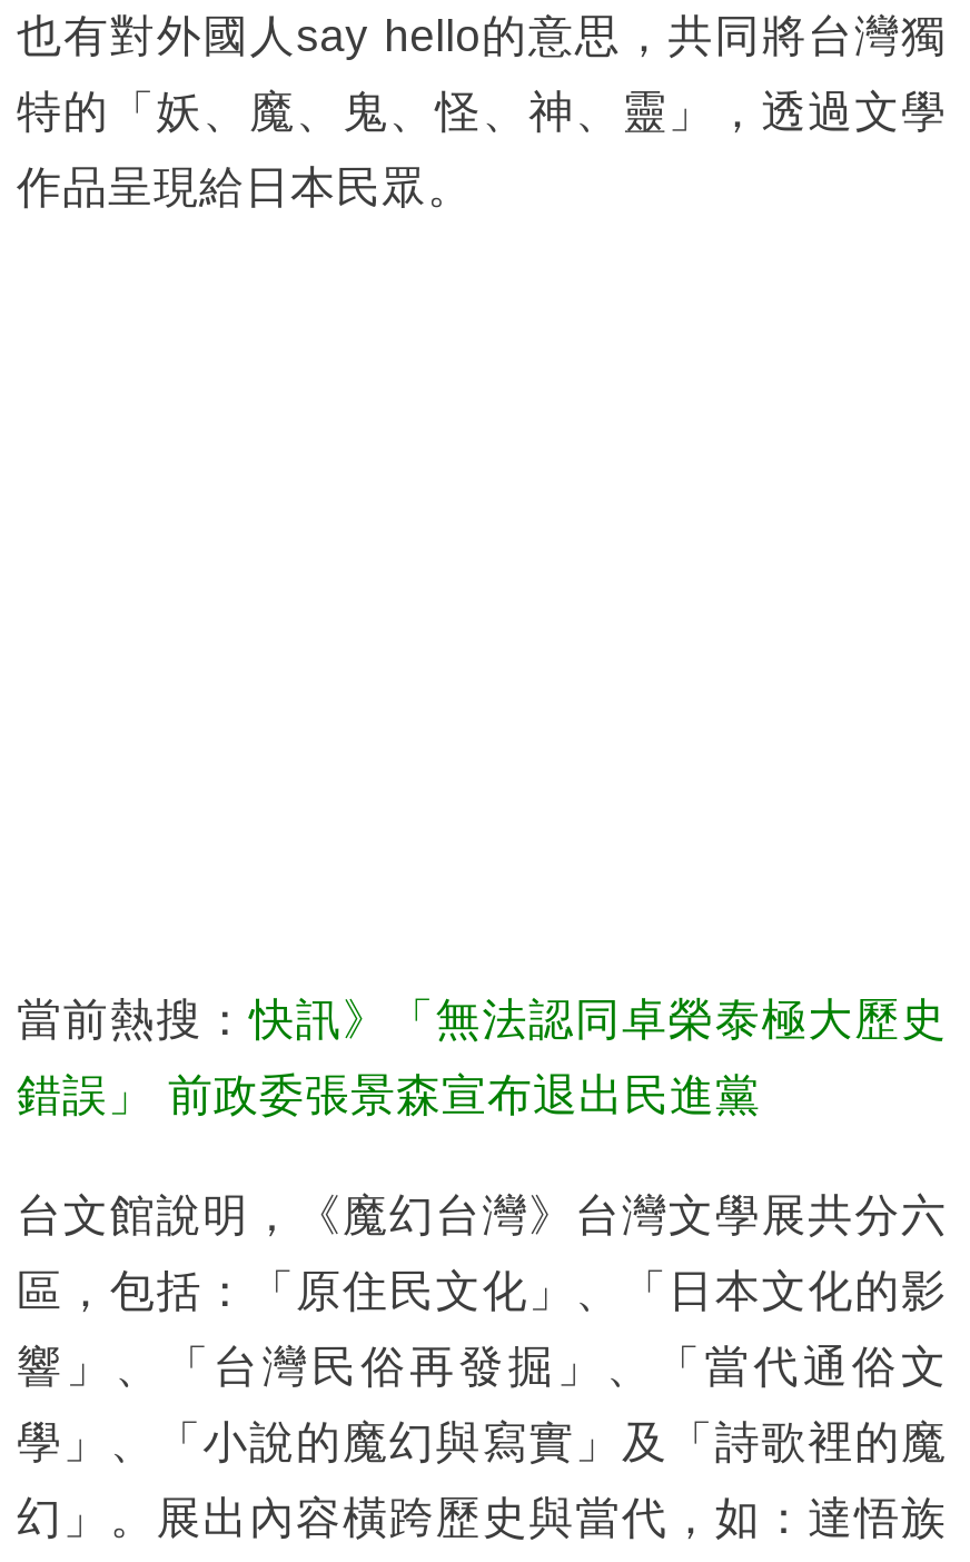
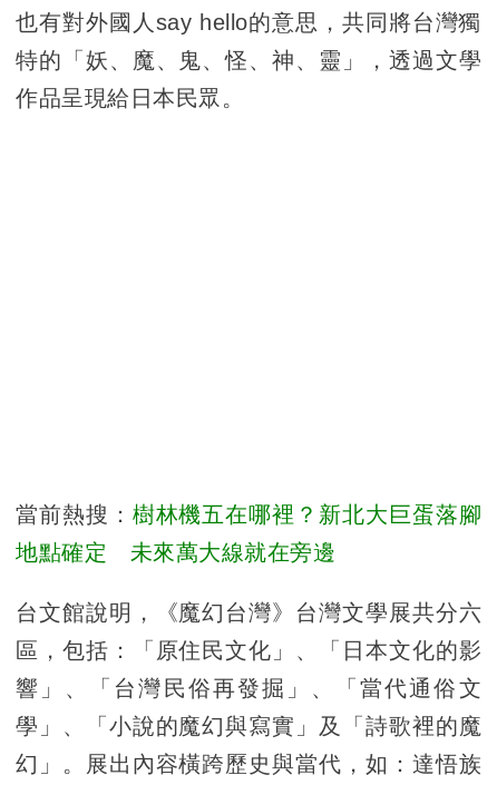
[17,994,947,1043] 當前熱搜：快訊》「無法認同卓榮泰極大歷史 -> [16,502,481,526] 當前熱搜：樹林機五在哪裡？新北大巨蛋落腳
[17,1070,761,1119] 錯誤」 前政委張景森宣布退出民進黨 -> [16,540,335,564] 地點確定 未來萬大線就在旁邊

